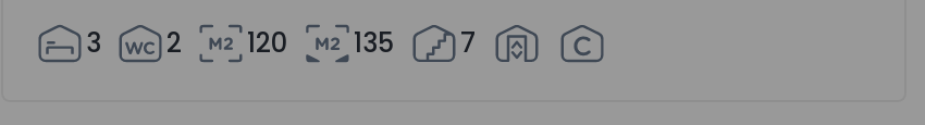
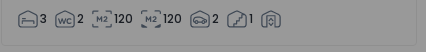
[354,24,478,61] 135 | 7 -> [163,10,253,27] 120 | 2 | 1

